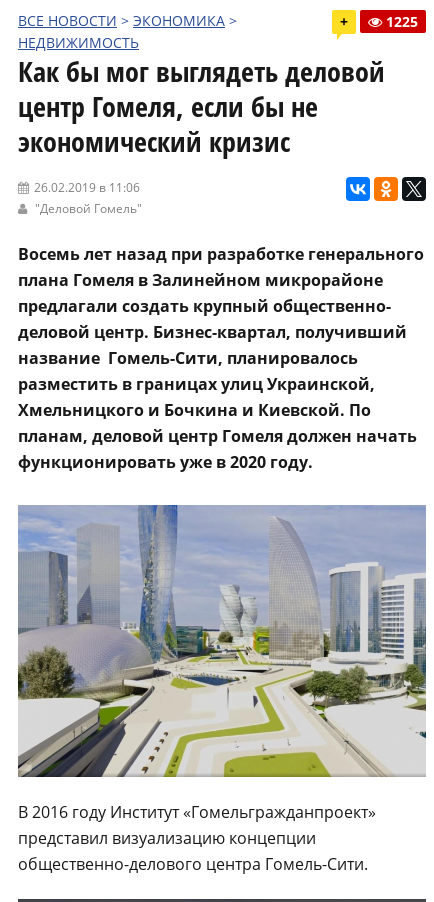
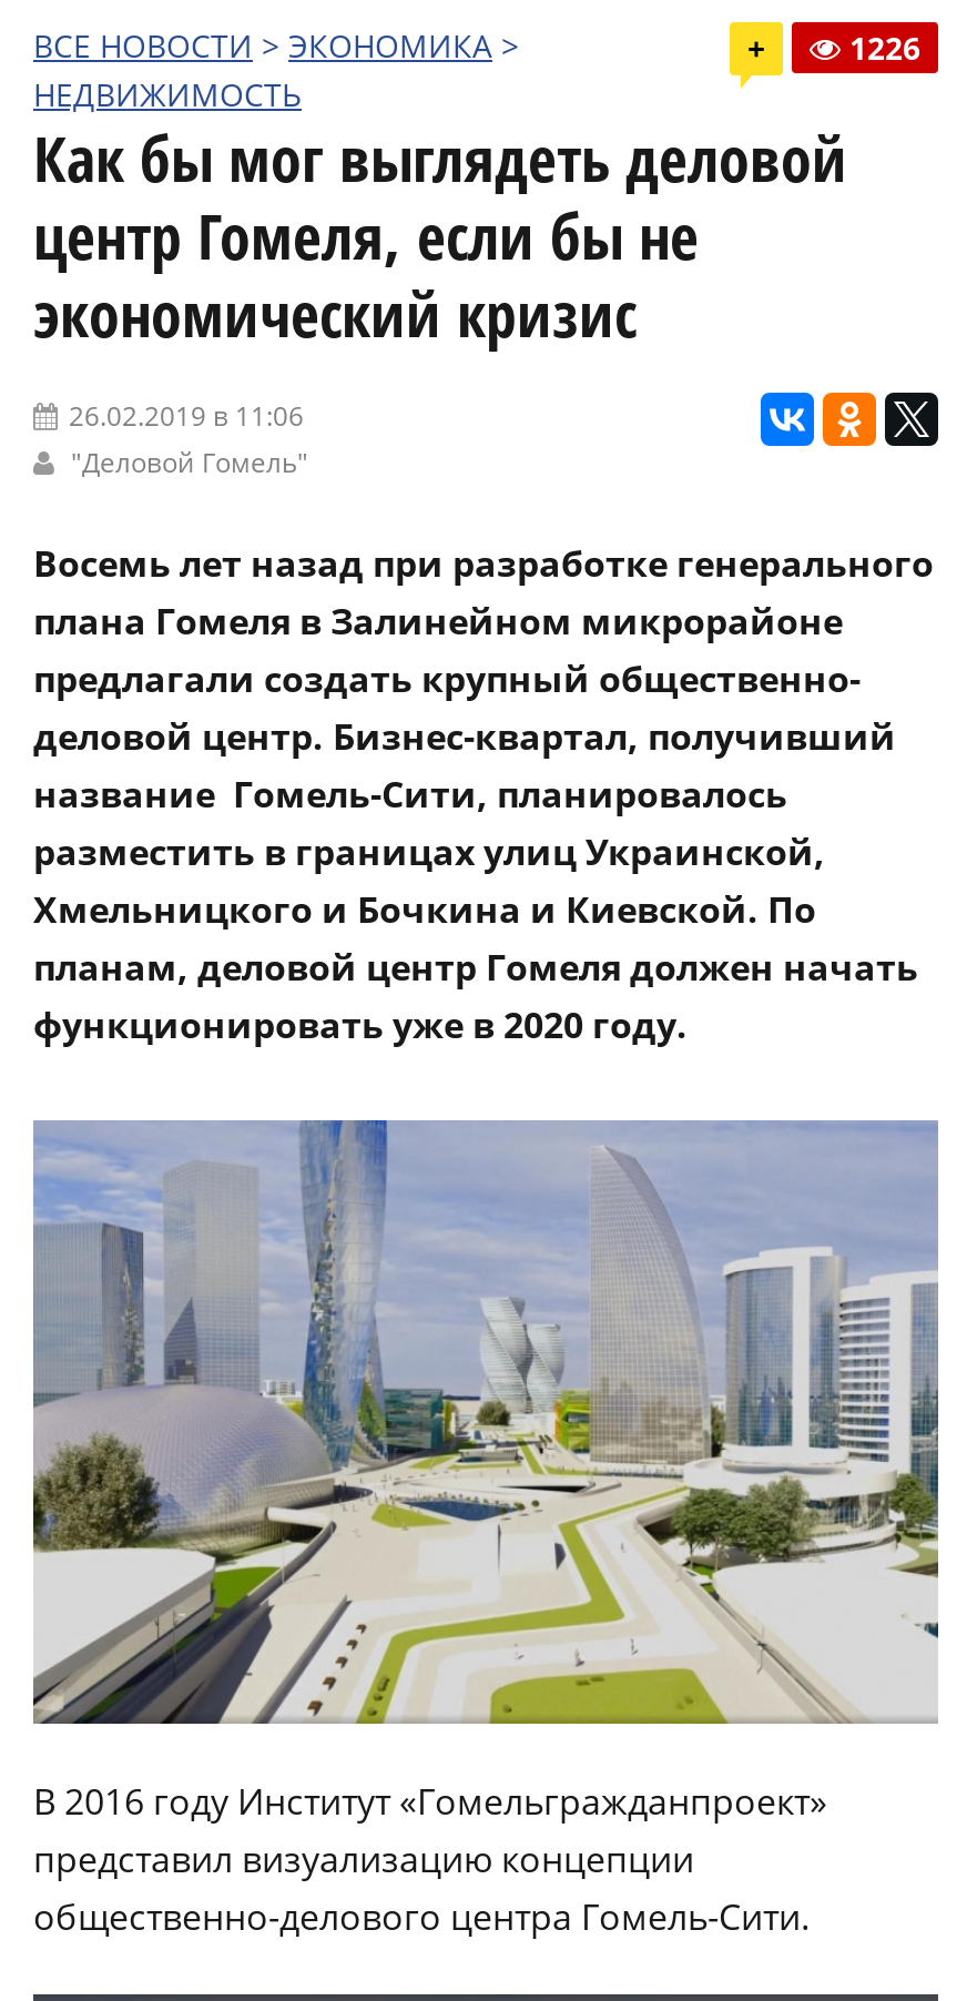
[382,12,418,31] 1225 -> [841,27,920,69] 1226

